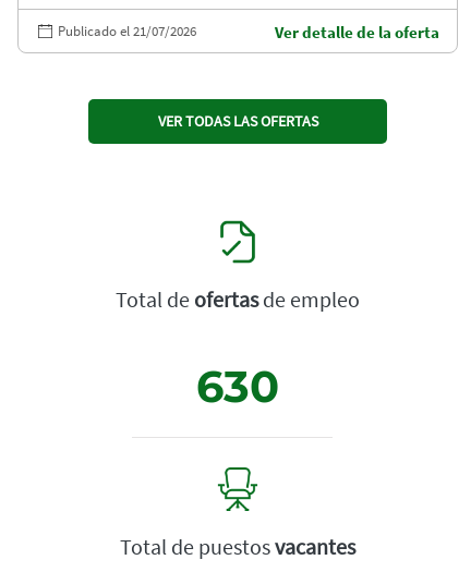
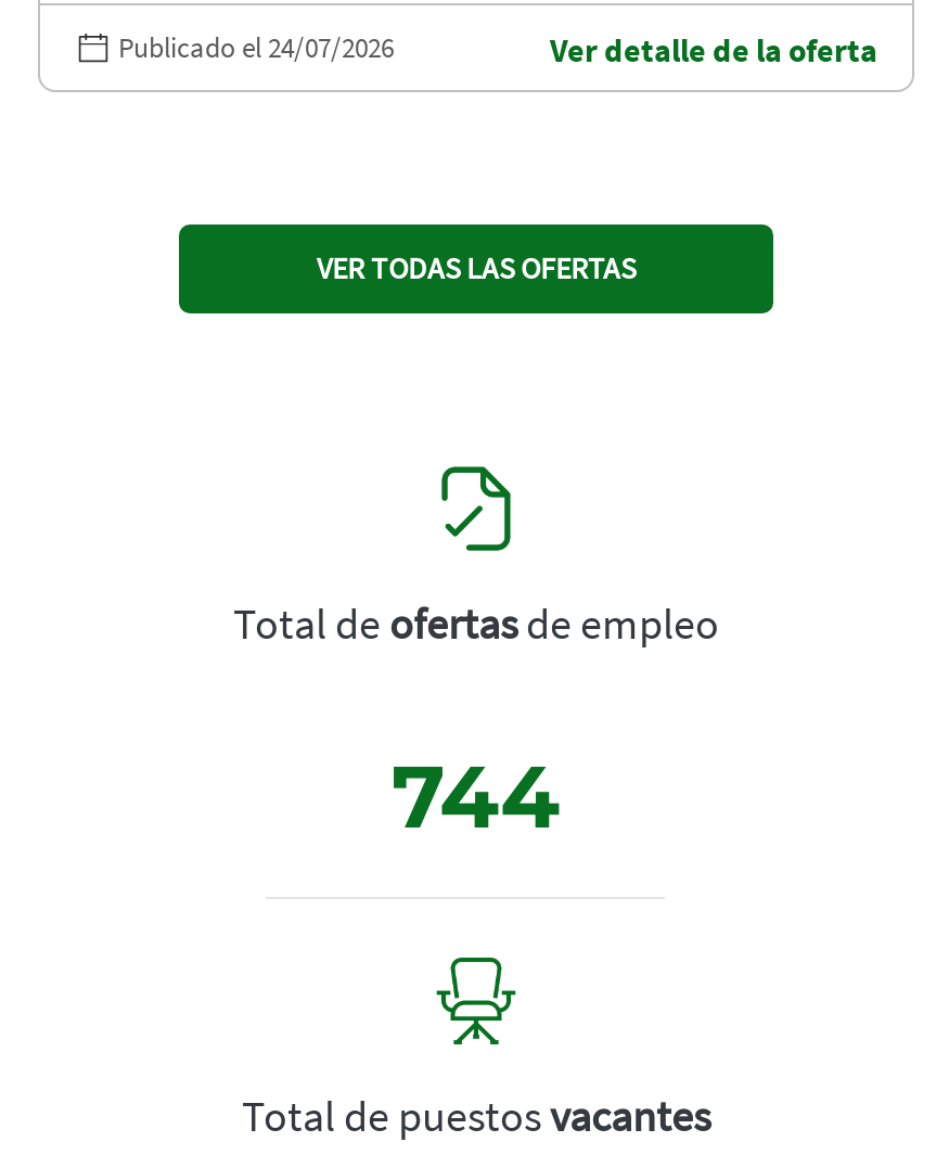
[58,22,196,41] Publicado el 21/07/2026 -> [118,29,394,66] Publicado el 24/07/2026
[196,360,279,413] 630 -> [392,743,561,849] 744

